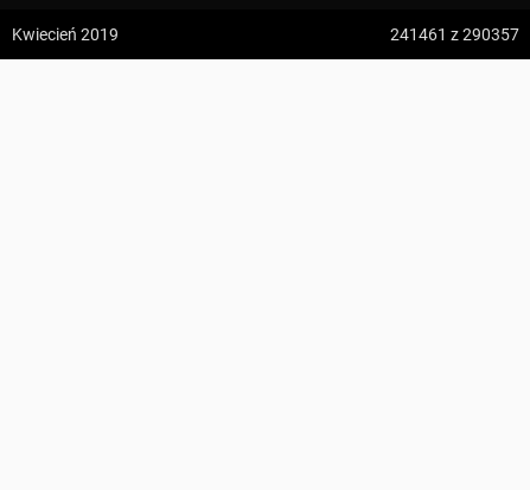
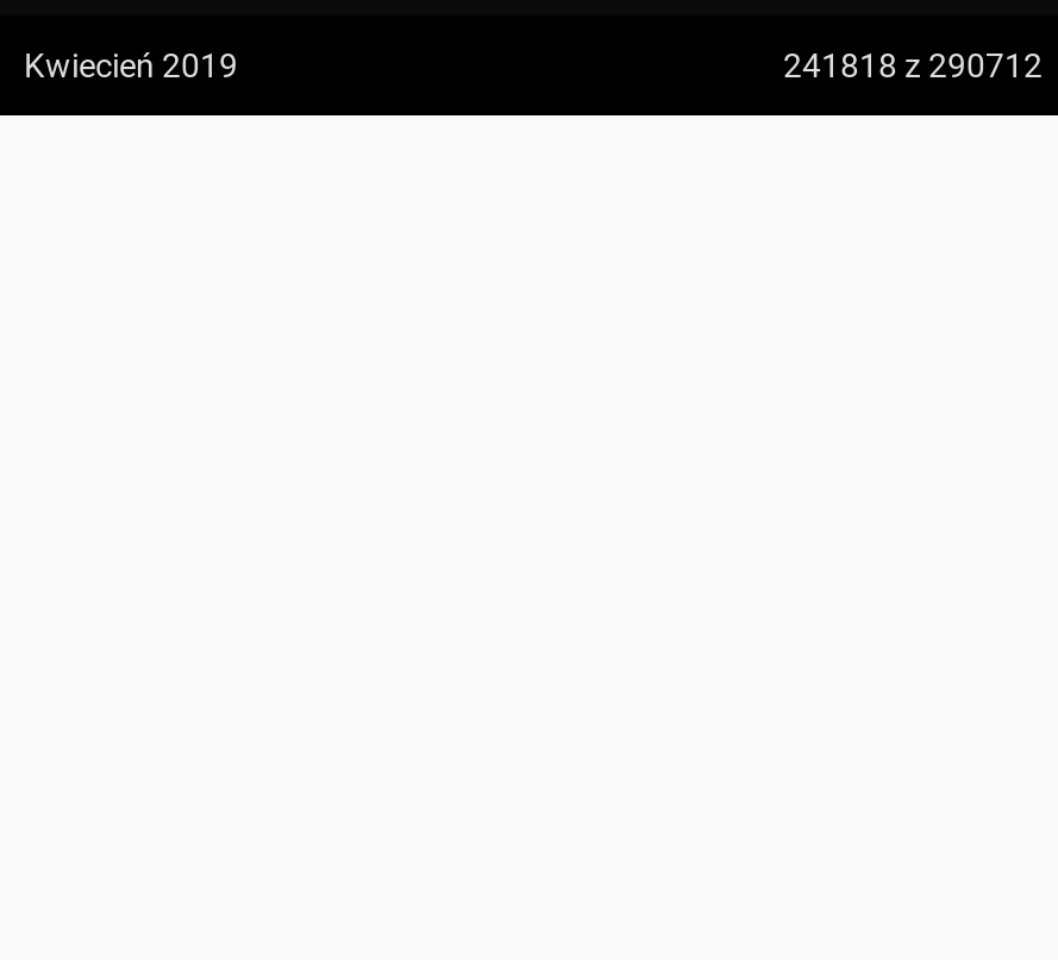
[390,25,519,44] 241461 z 290357 -> [783,46,1043,84] 241818 z 290712

